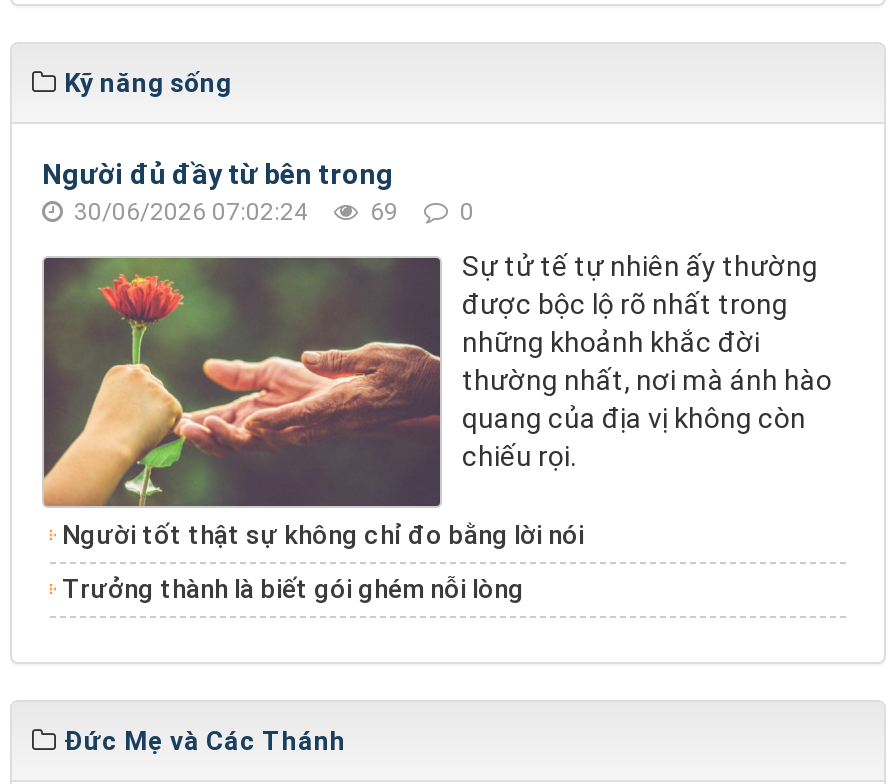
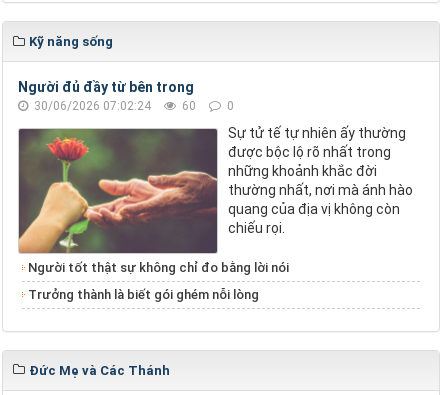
[68,198,474,226] 30/06/2026 07:02:24 69 0 -> [31,99,234,113] 30/06/2026 07:02:24 60 0

